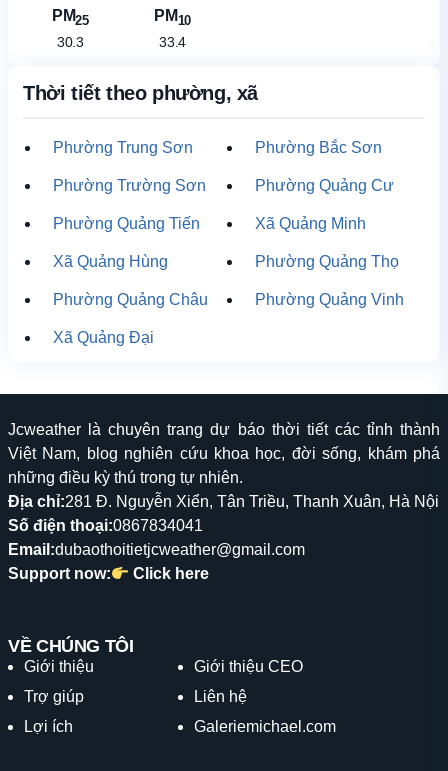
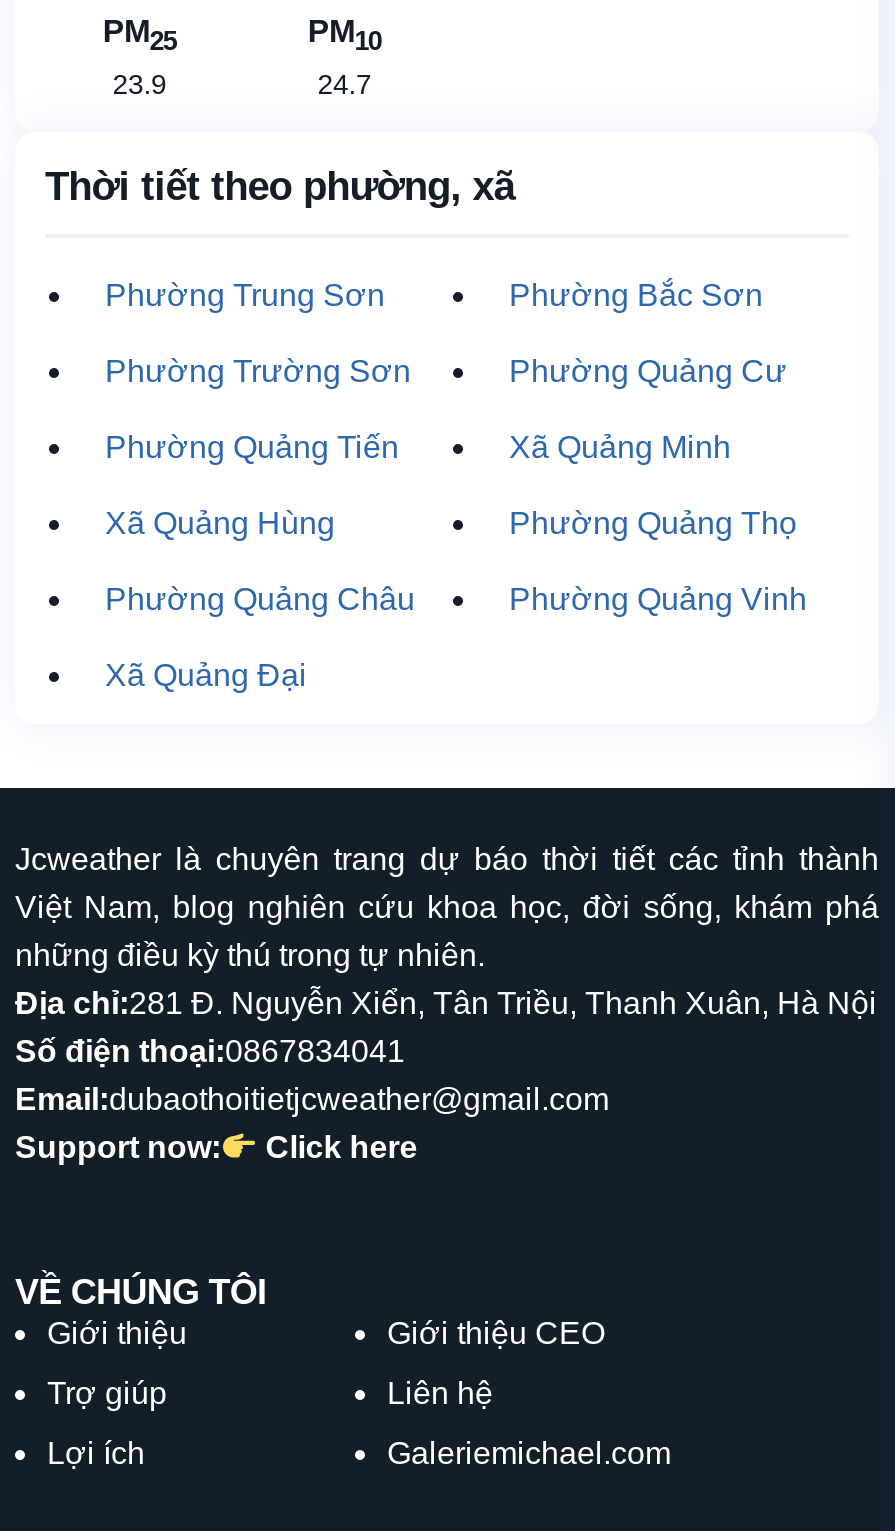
[57,34,84,50] 30.3 -> [113,68,166,100] 23.9
[159,34,186,50] 33.4 -> [318,68,371,100] 24.7

